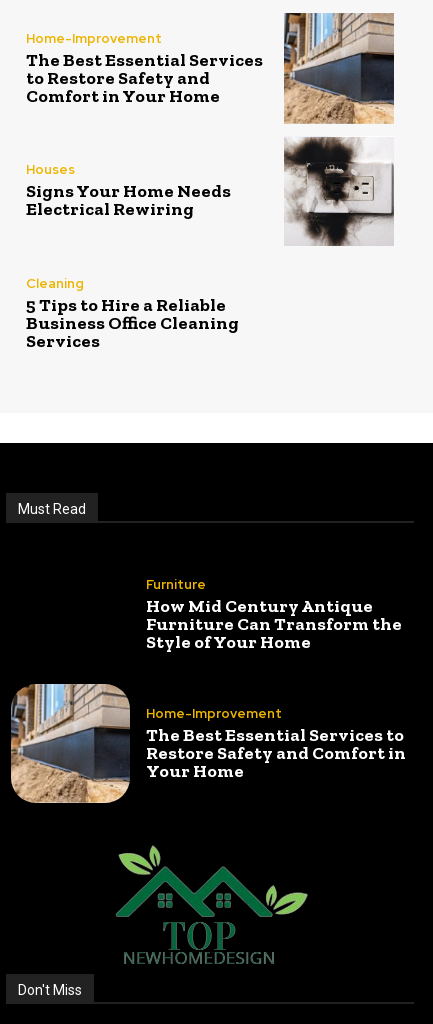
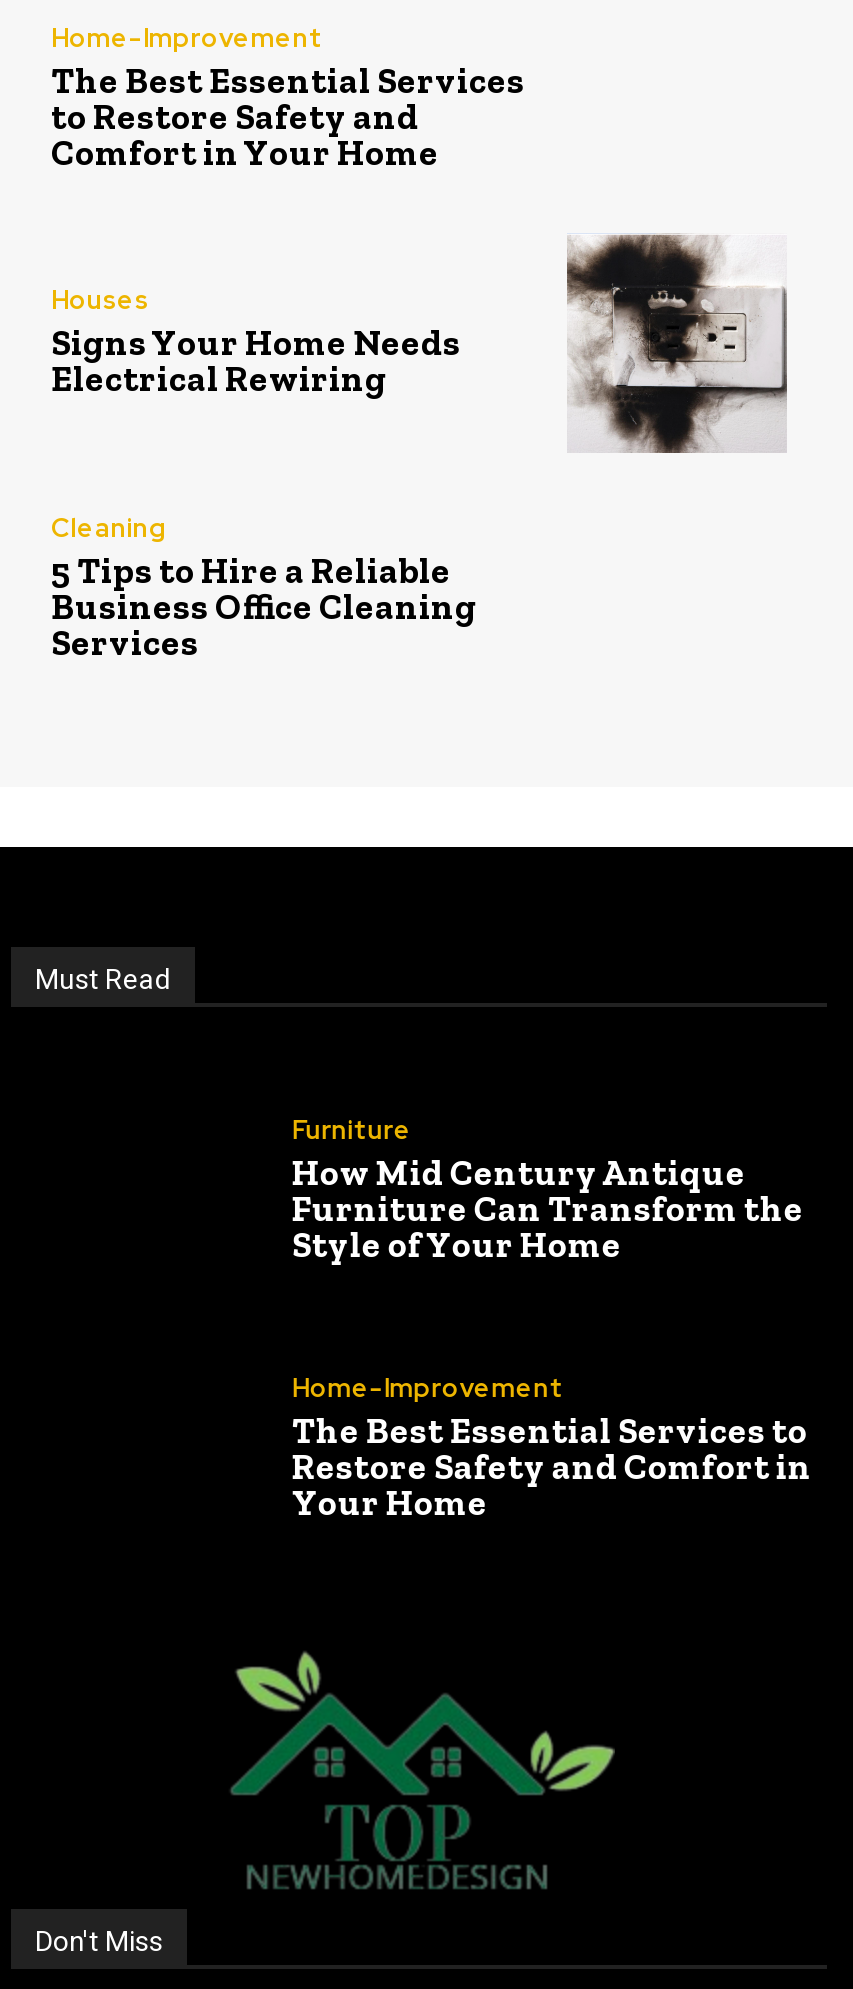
[283,12,395,125] [image] -> none
[10,683,131,804] [image] -> none

